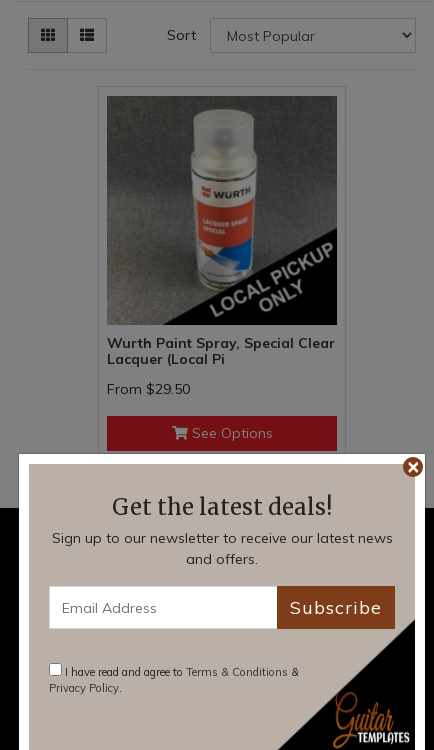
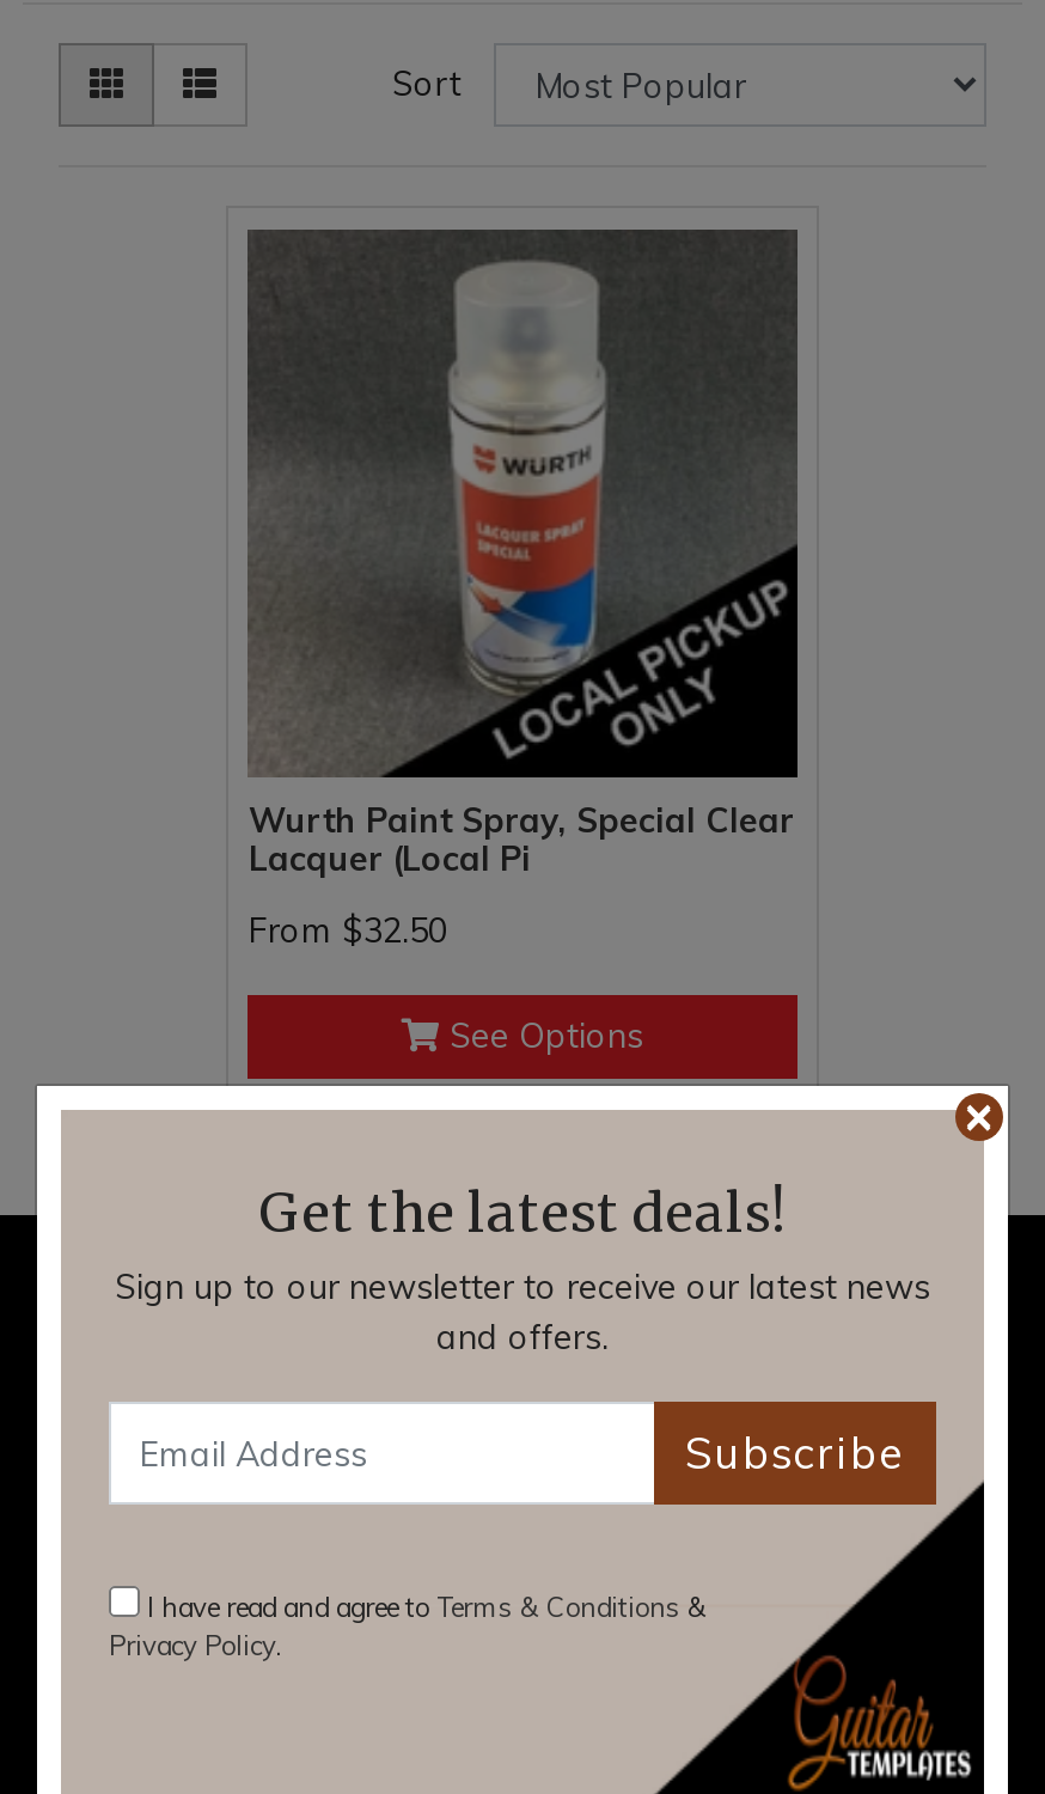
[107,380,190,398] From $29.50 -> [249,909,447,952] From $32.50

